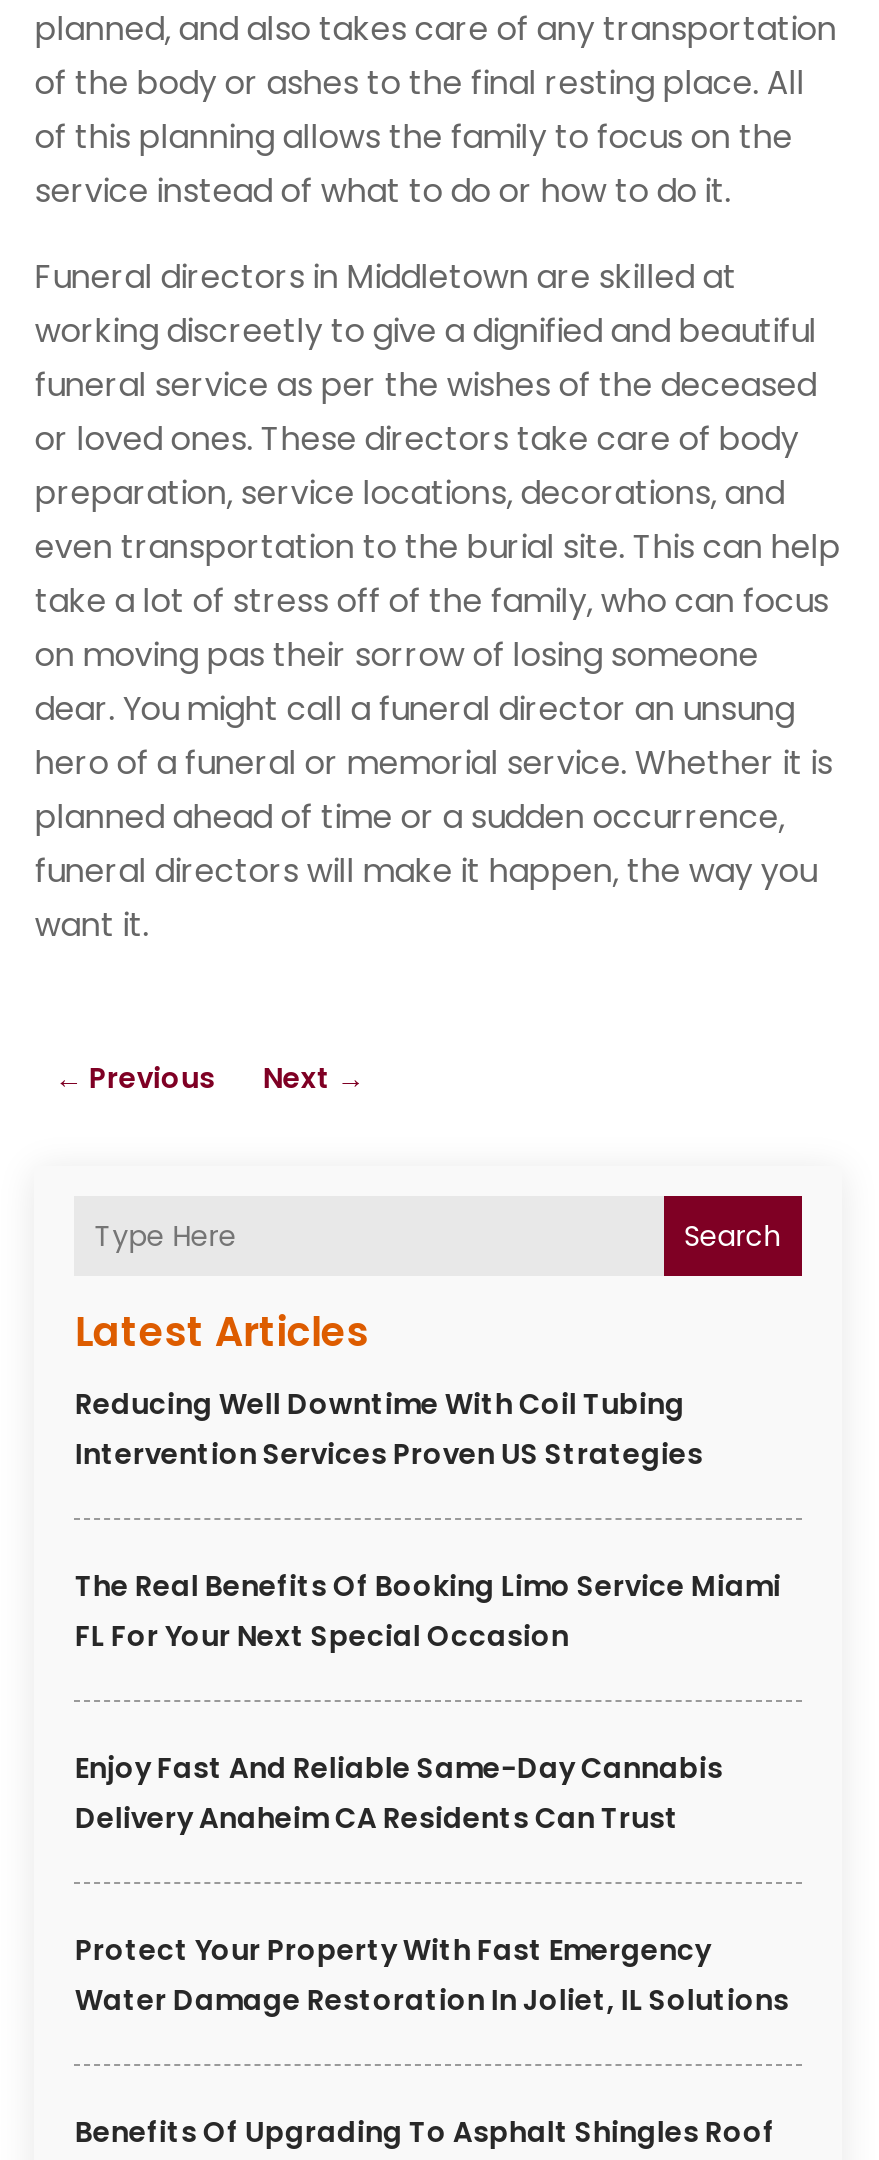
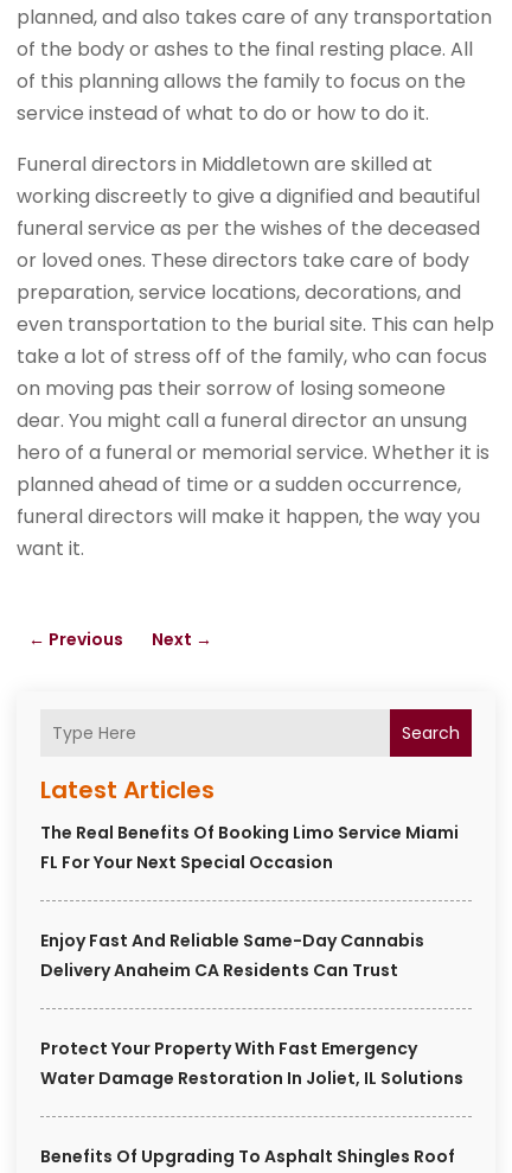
[75,1385,703,1475] Reducing Well Downtime With Coil Tubing | Intervention Services Proven US Strategies -> none

